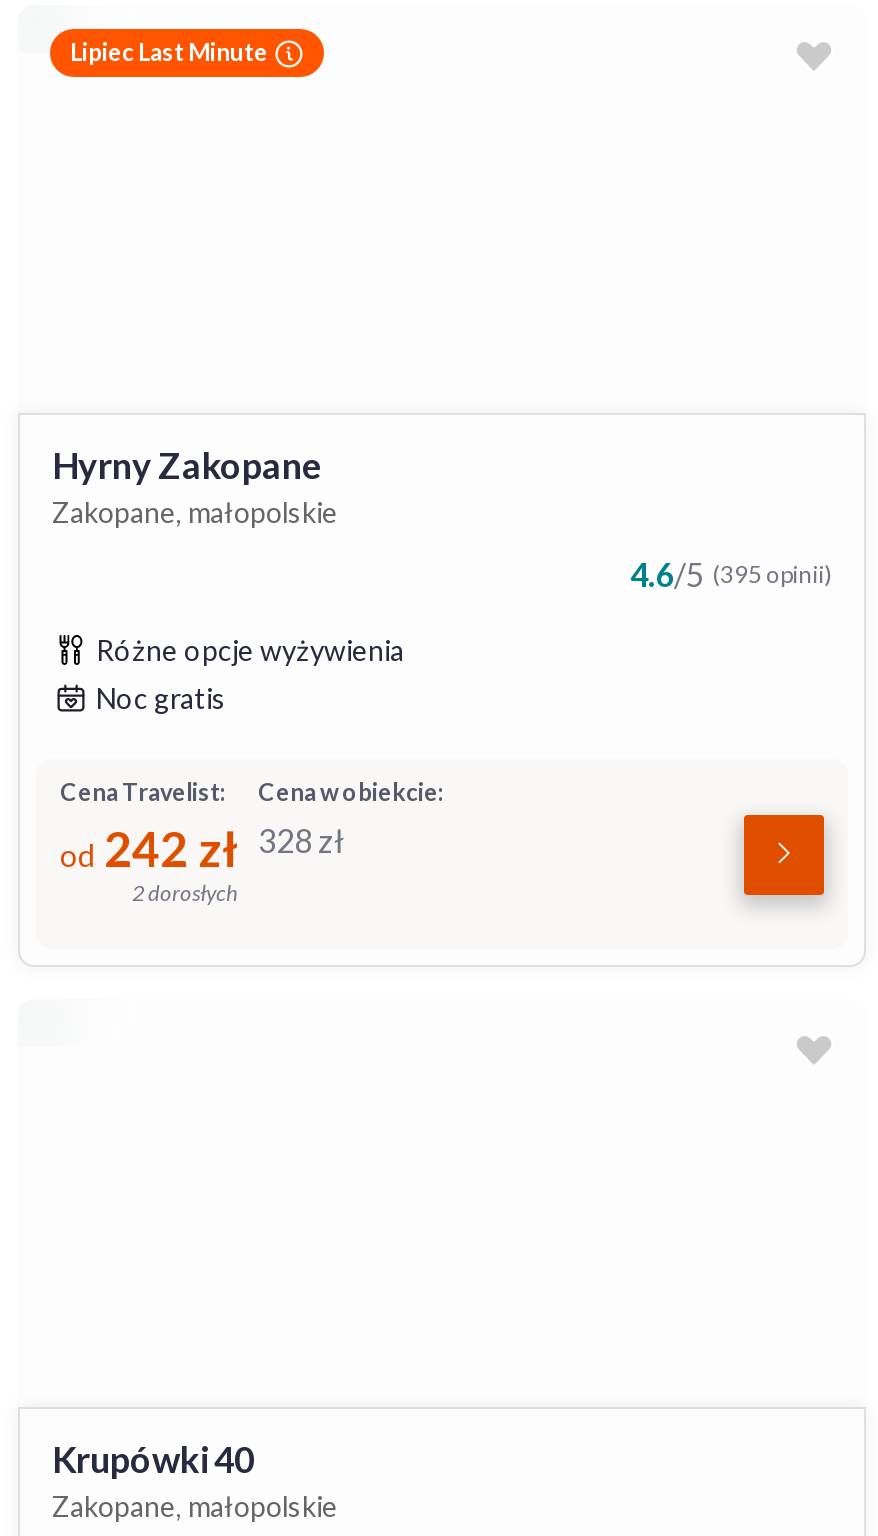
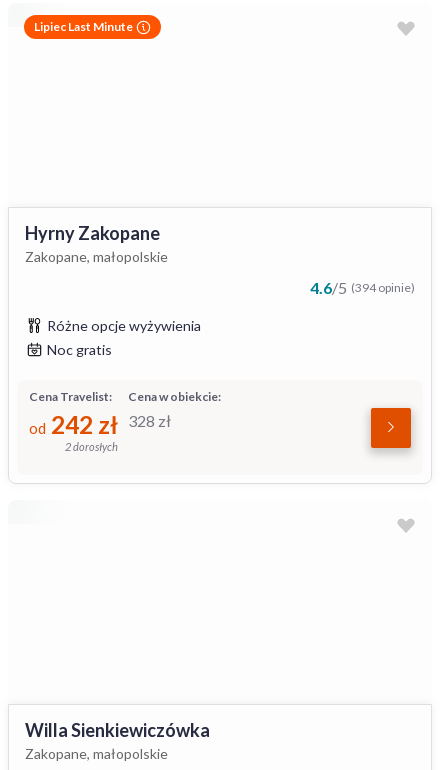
[630,555,832,593] 4.6/5 (395 opinii) -> [310,278,415,297] 4.6/5 (394 opinie)
[52,1437,254,1481] Krupówki 40 -> [25,719,210,741] Willa Sienkiewiczówka

